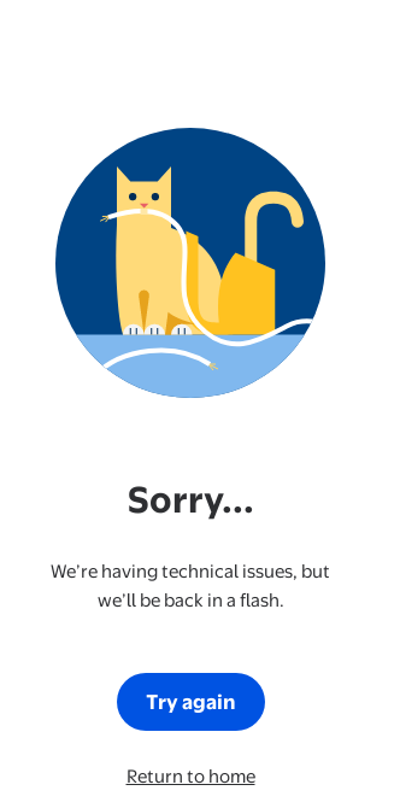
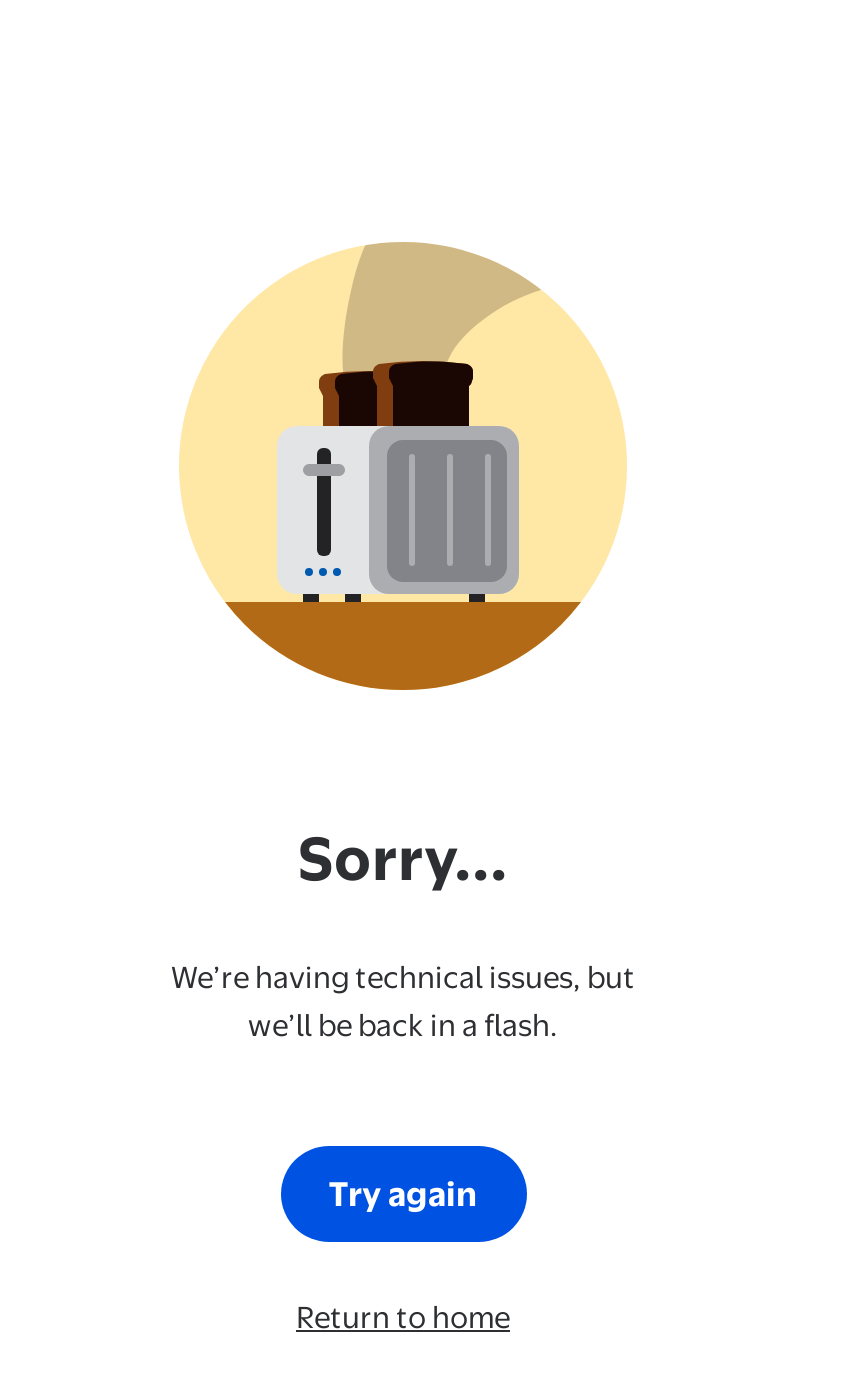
[54,127,327,399] [image] -> [179,242,627,692] [image]

